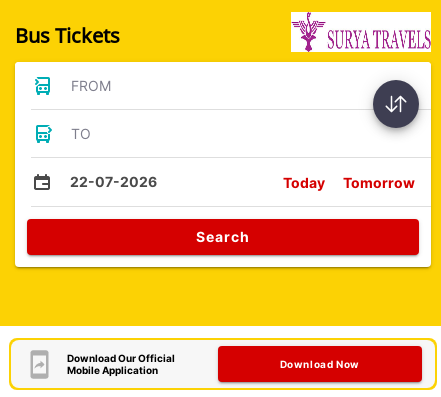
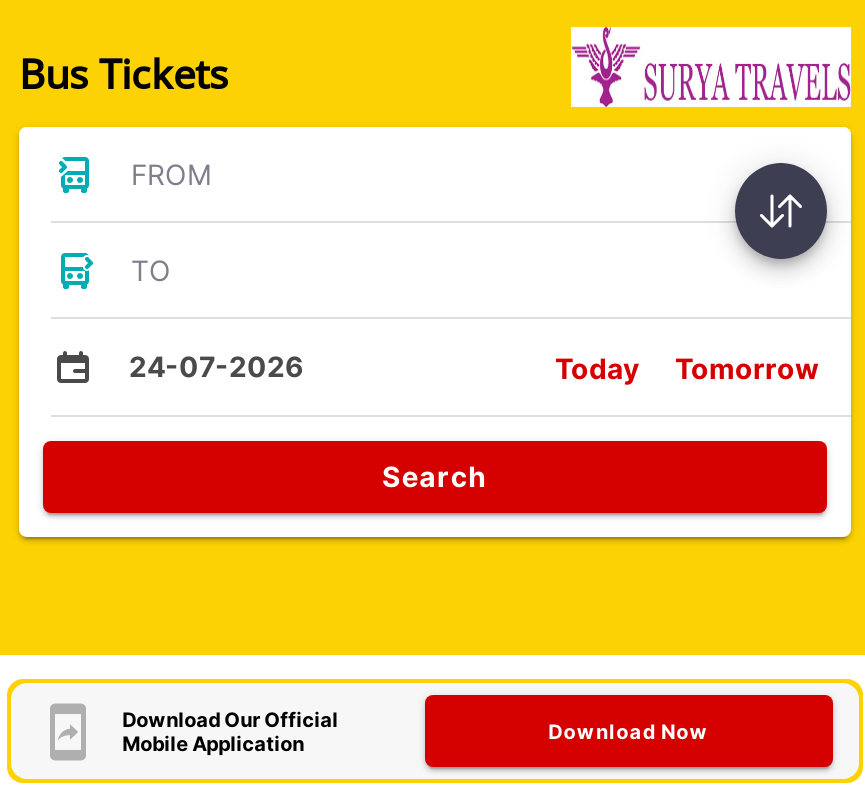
[70,173,157,190] 22-07-2026 -> [129,349,303,383] 24-07-2026

